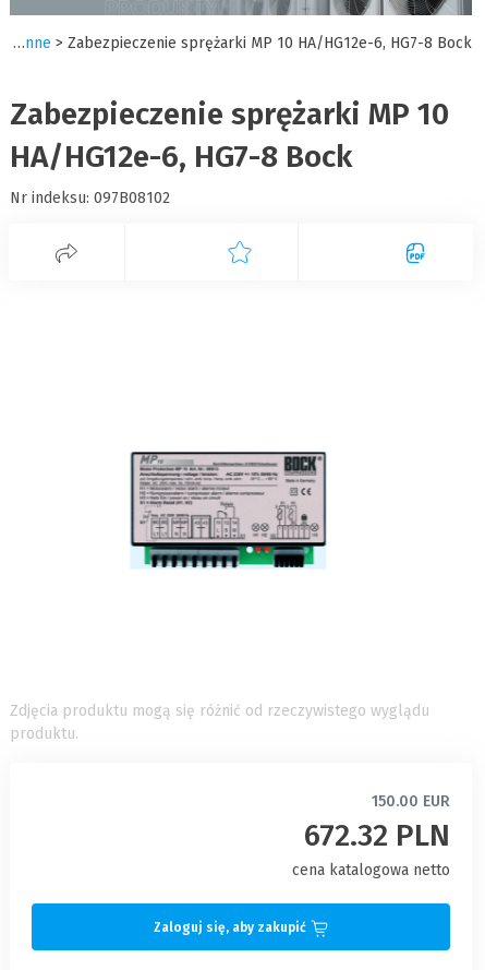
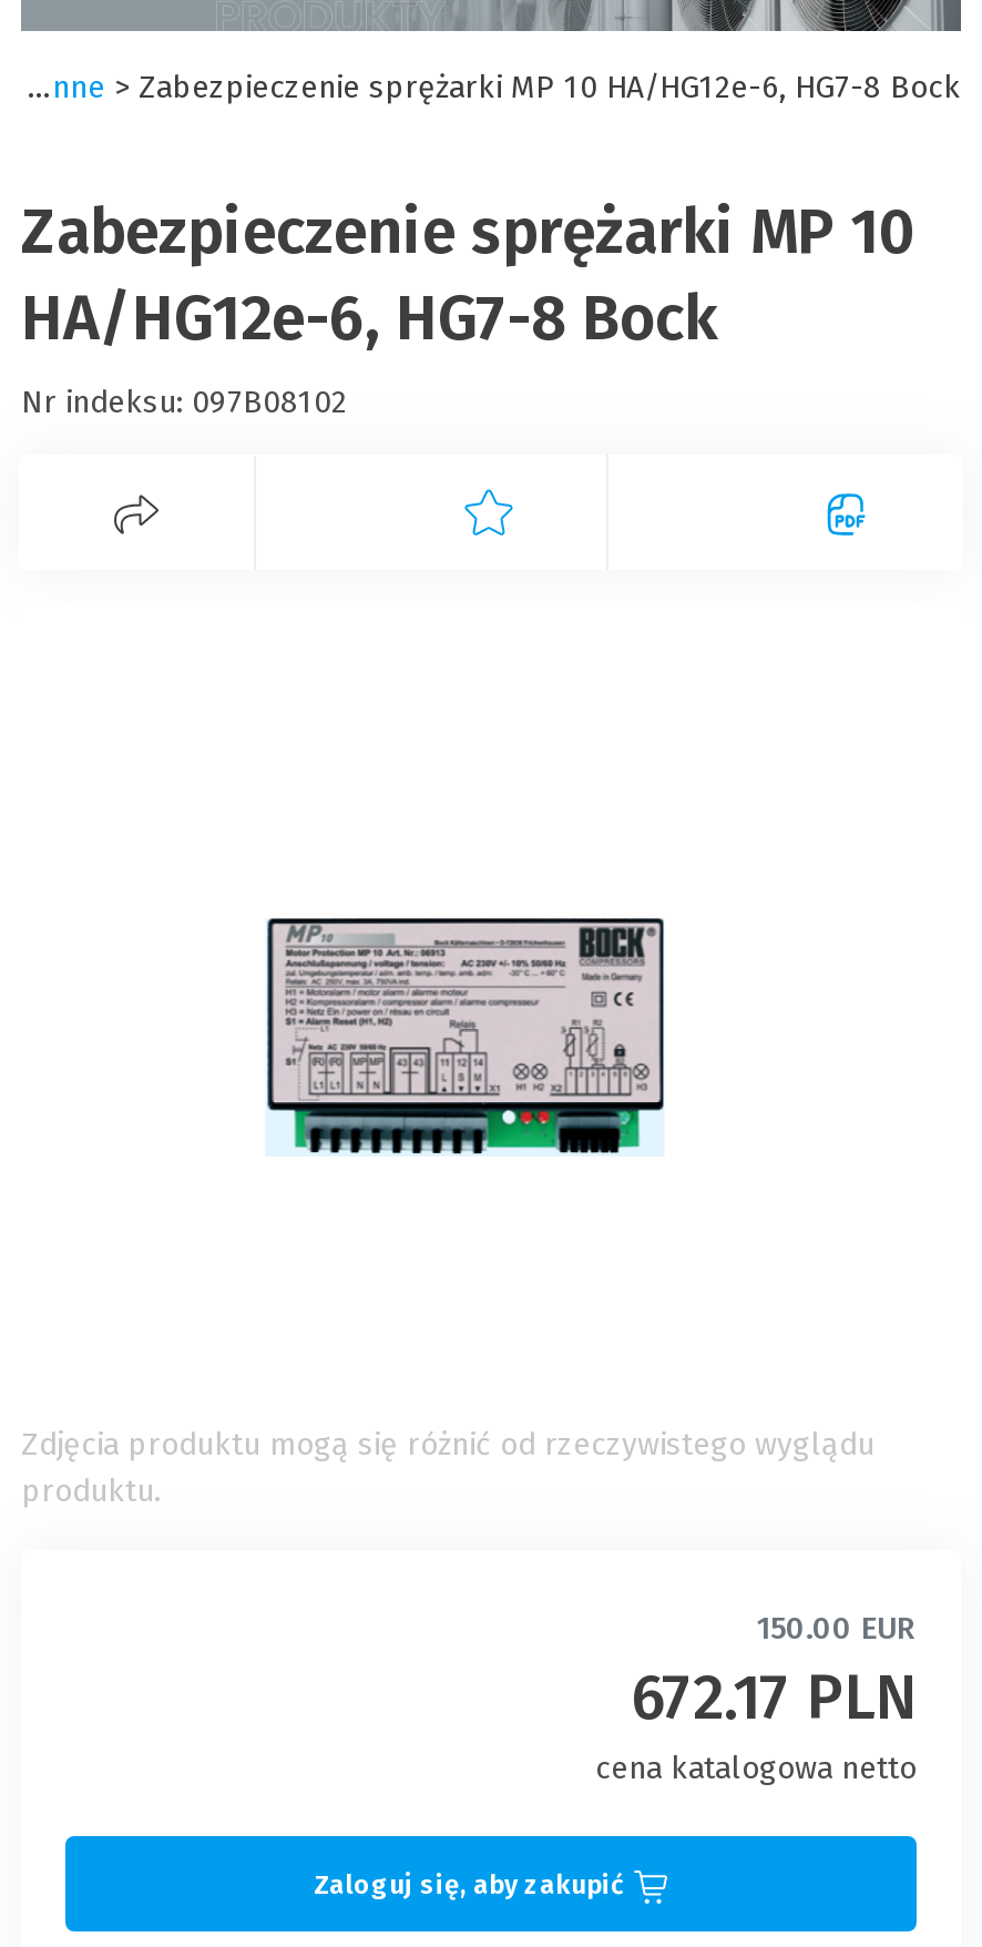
[304,818,450,854] 672.32 PLN -> [631,1662,917,1735] 672.17 PLN

